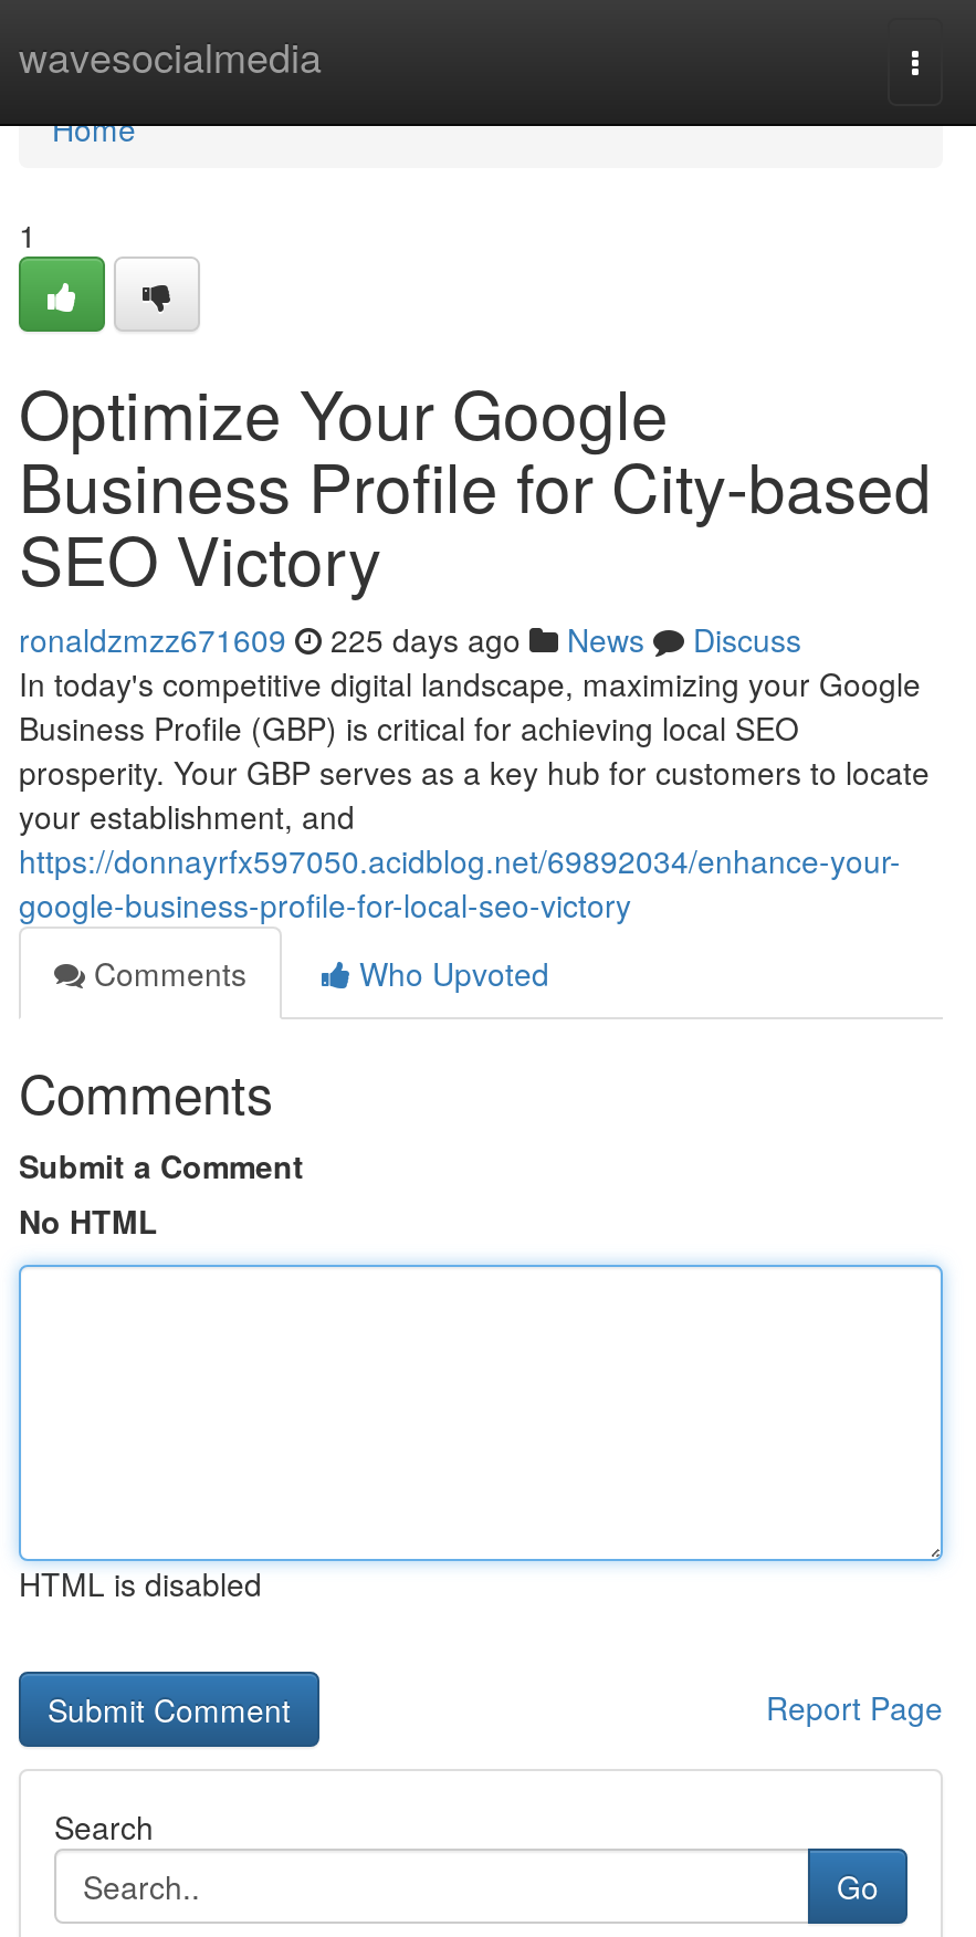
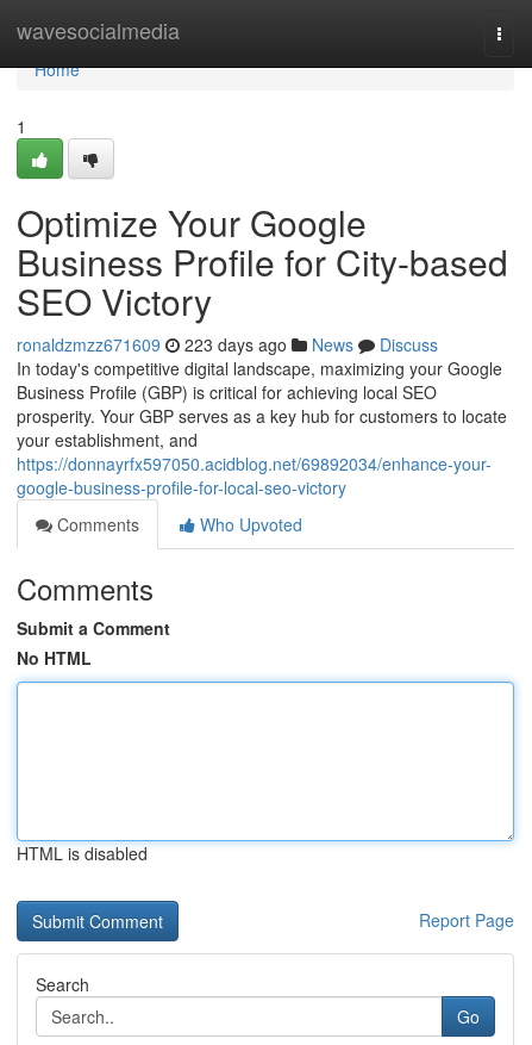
[19,617,801,661] ronaldzmzz671609 225 days ago News Discuss -> [17,332,438,356] ronaldzmzz671609 223 days ago News Discuss

